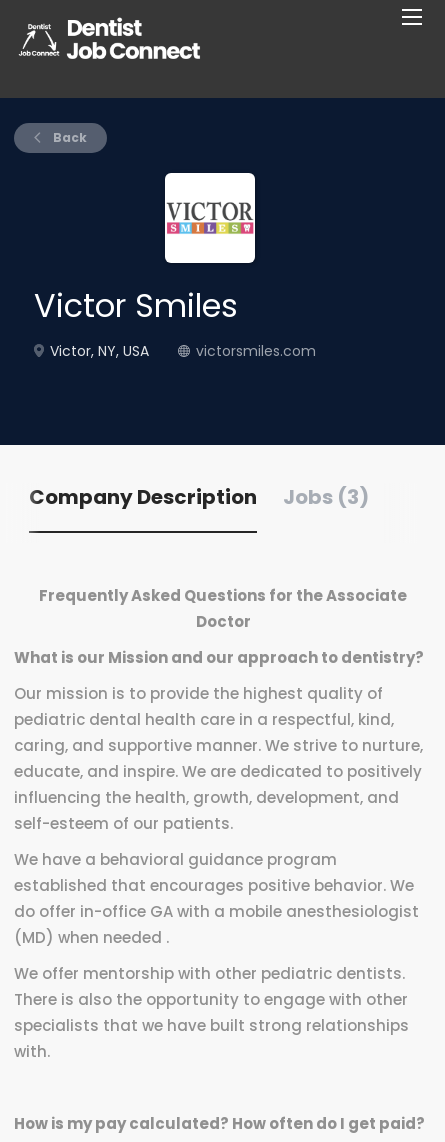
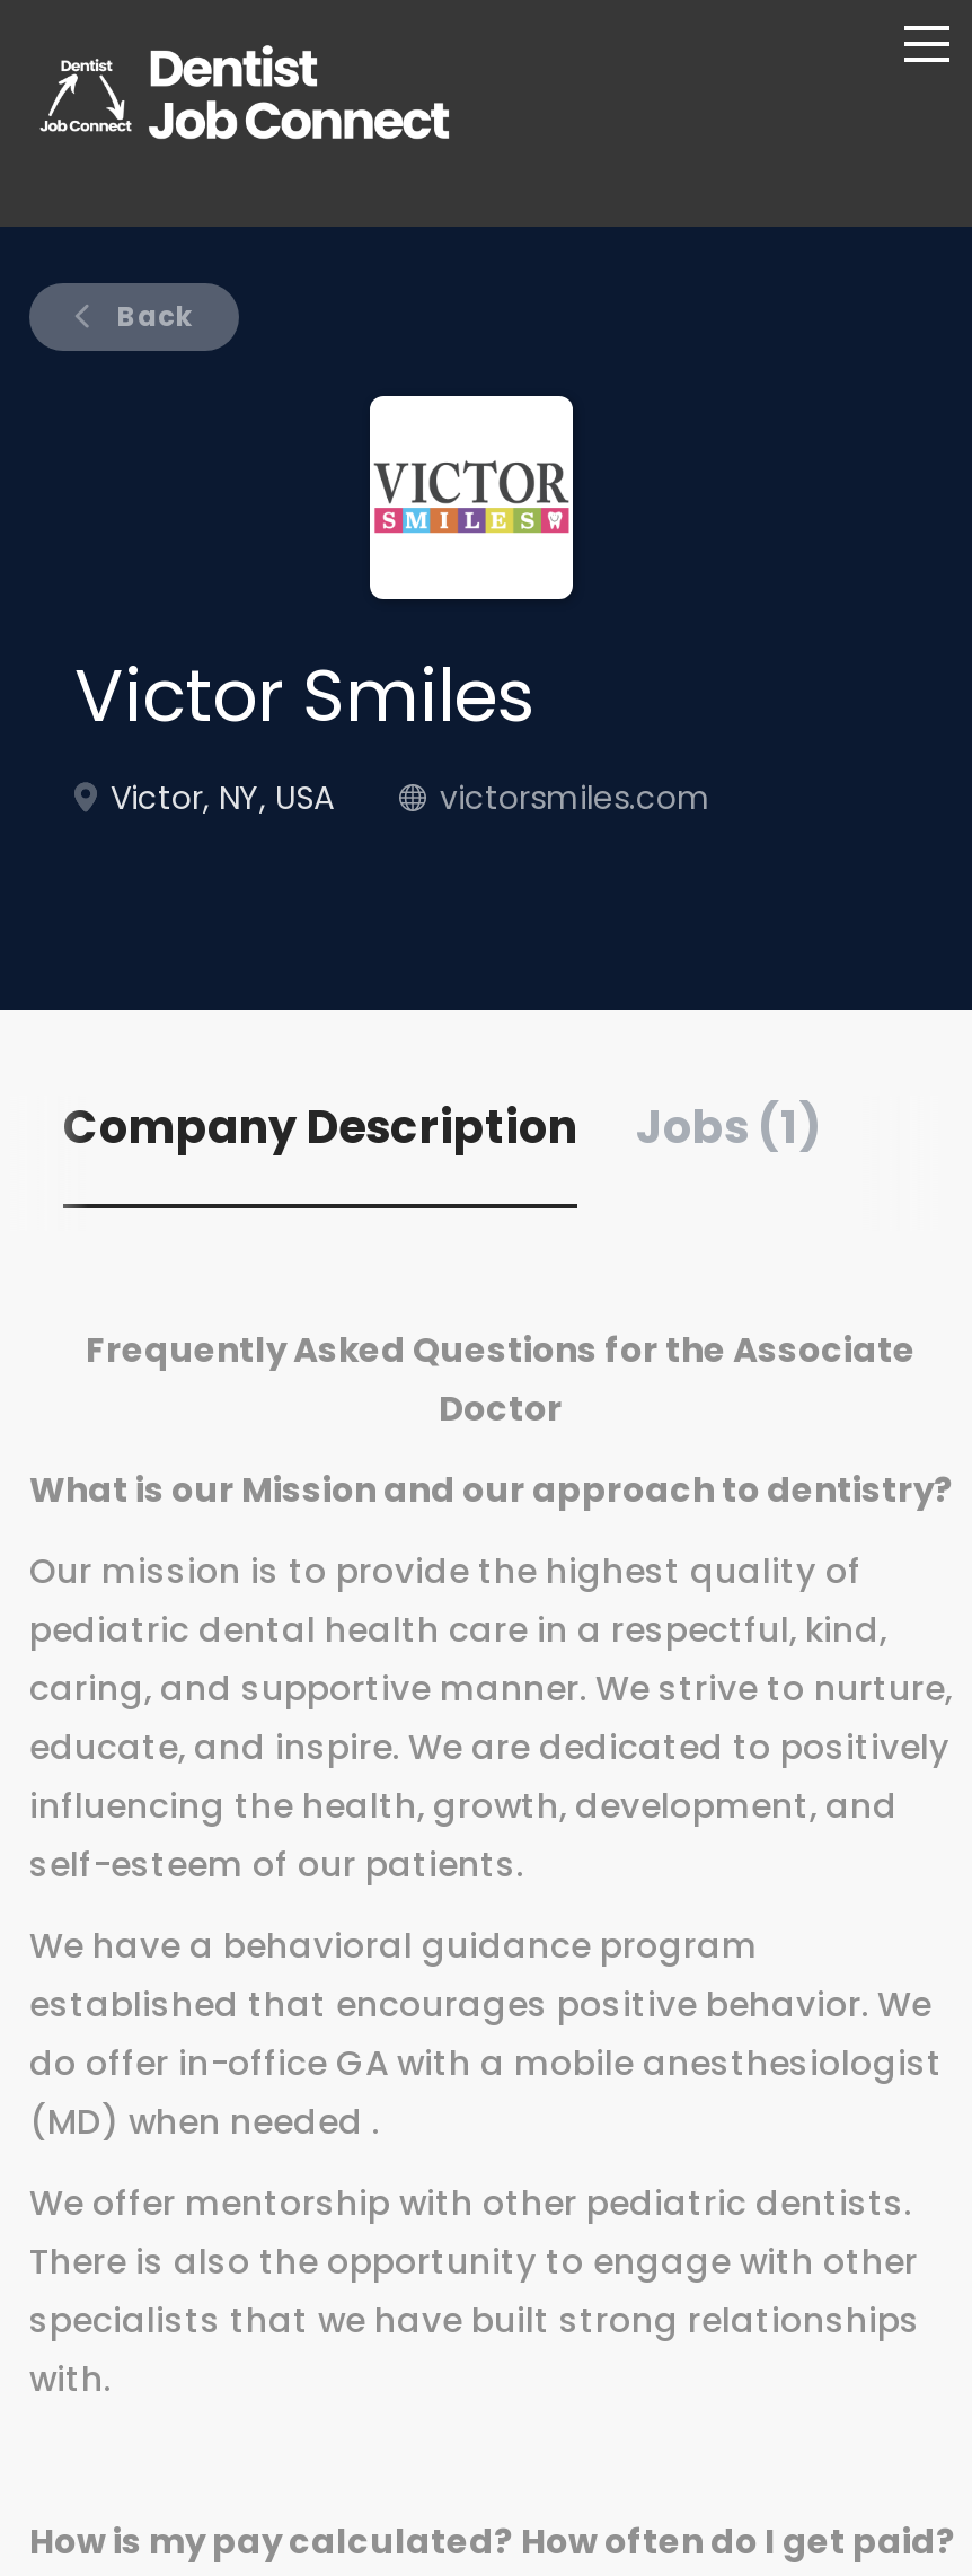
[29,483,369,511] Company Description Jobs (3) -> [63,1096,821,1159] Company Description Jobs (1)

